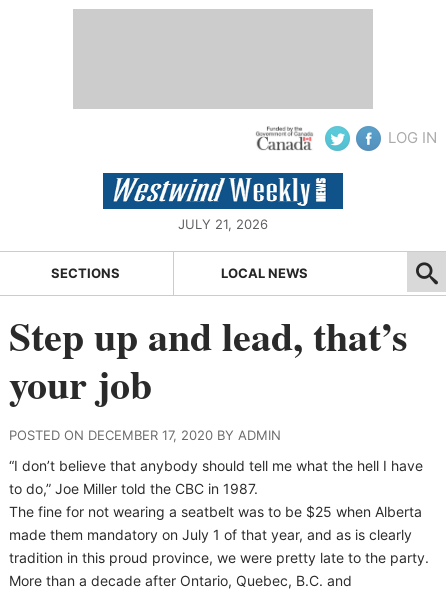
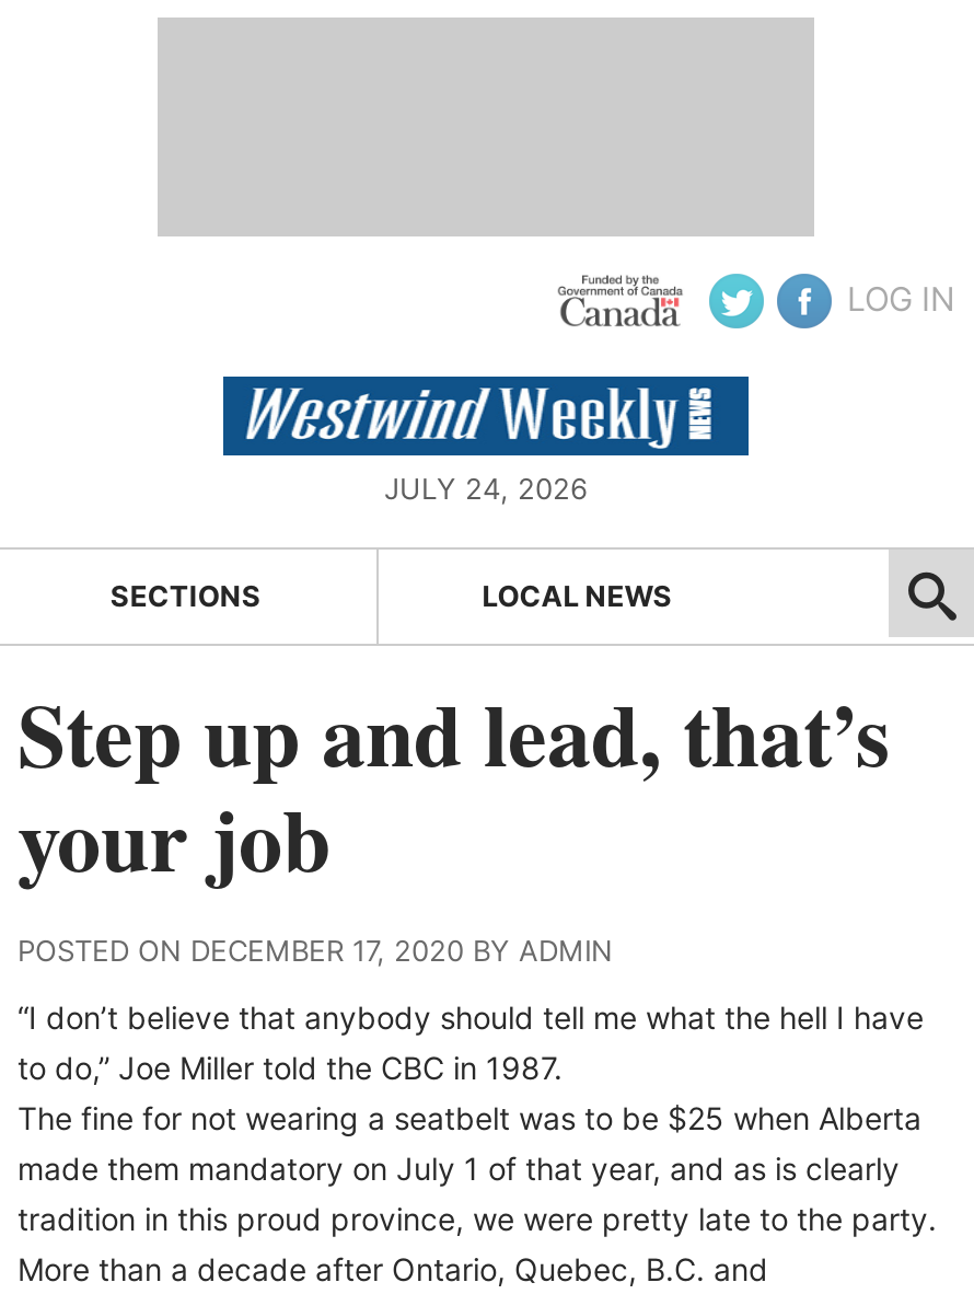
[178,216,268,232] JULY 21, 2026 -> [384,471,588,506] JULY 24, 2026

